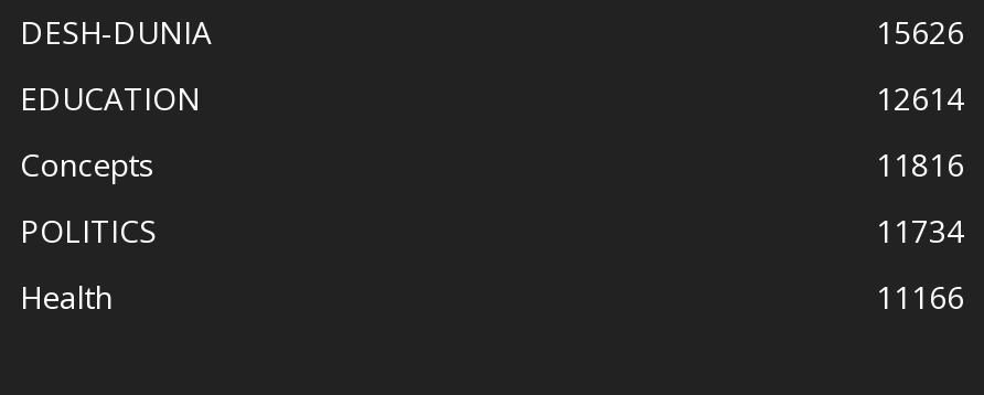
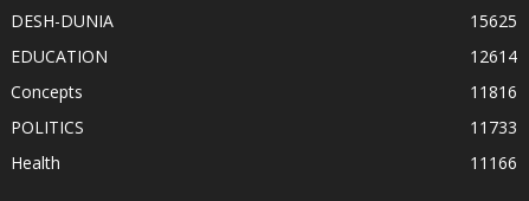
[876,12,964,54] 15626 -> [470,10,517,32] 15625
[876,211,964,252] 11734 -> [470,116,517,139] 11733

